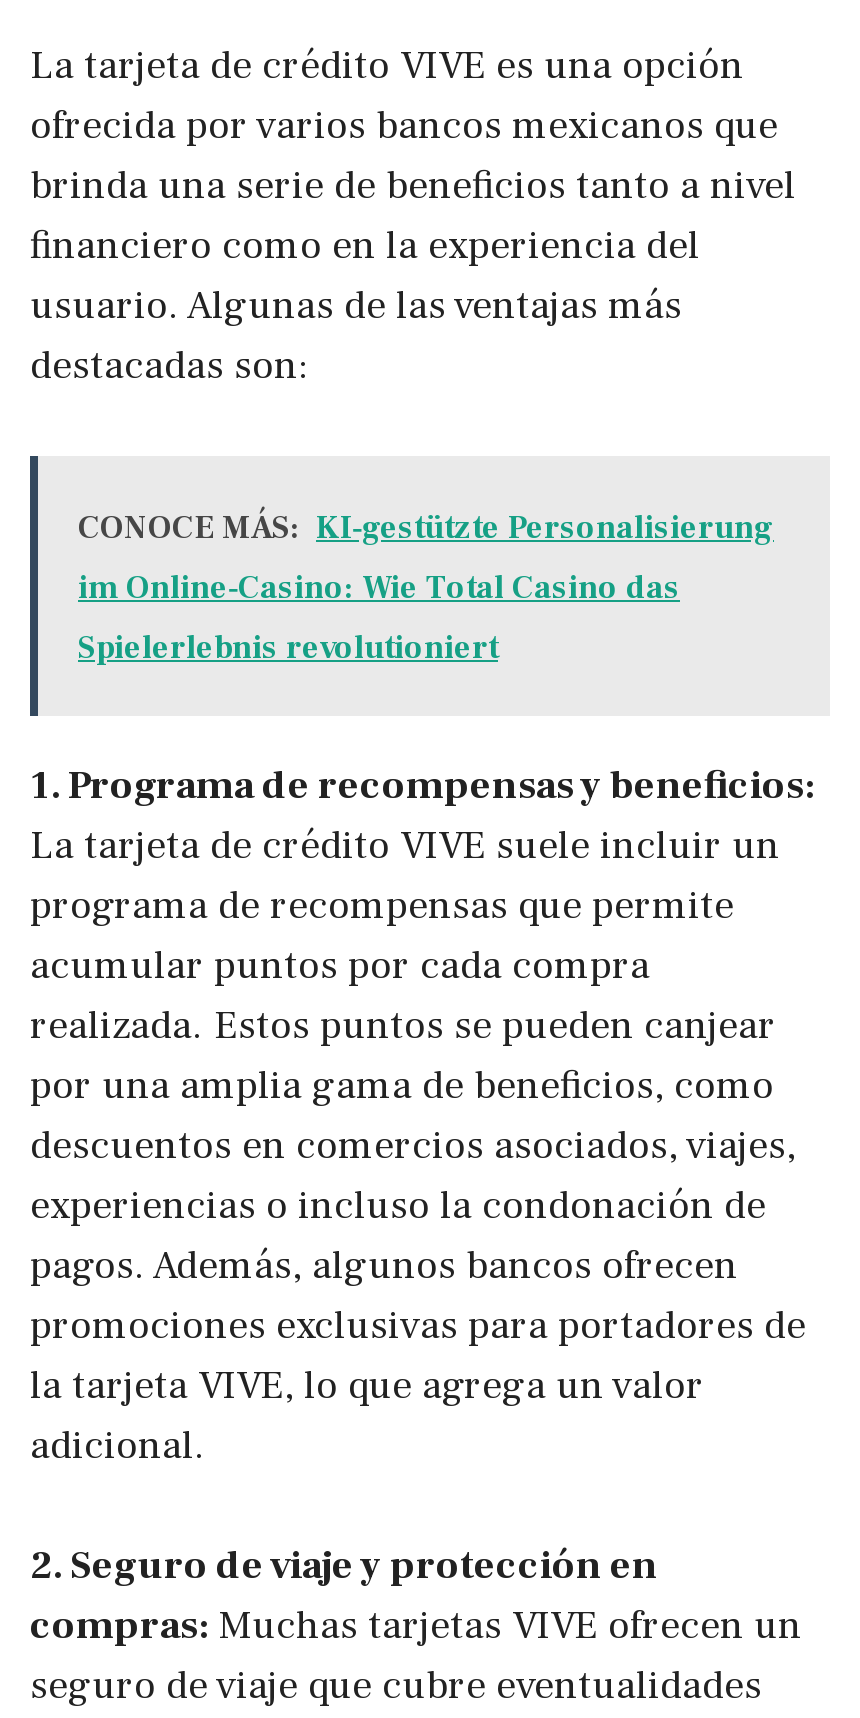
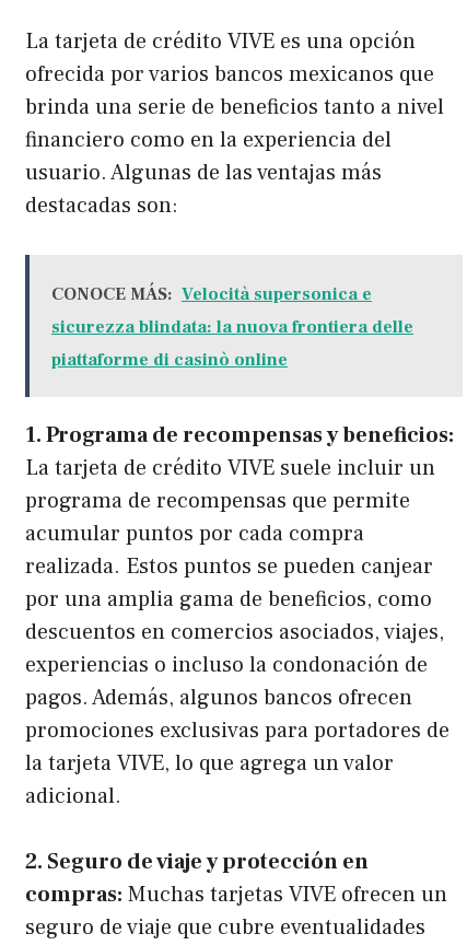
[78,507,774,547] CONOCE MÁS: KI‑gestützte Personalisierung -> [51,283,372,305] CONOCE MÁS: Velocità supersonica e
[78,567,680,607] im Online‑Casino: Wie Total Casino das -> [51,316,413,337] sicurezza blindata: la nuova frontiera delle
[78,627,498,667] Spielerlebnis revolutioniert -> [51,348,288,370] piattaforme di casinò online

